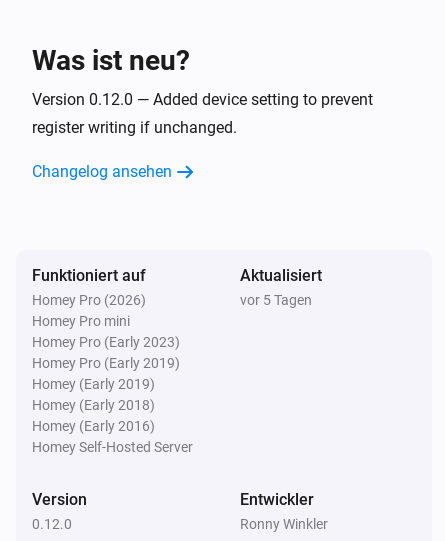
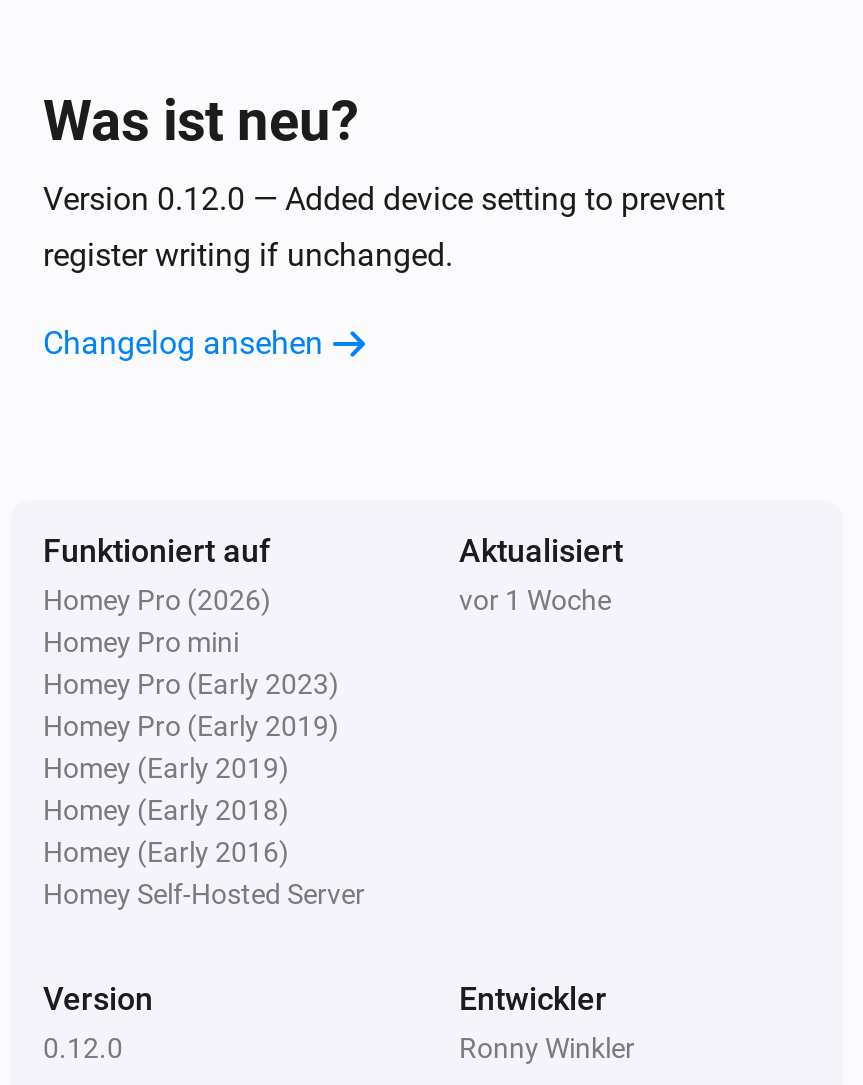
[240,292,312,308] vor 5 Tagen -> [459,583,611,615] vor 1 Woche

